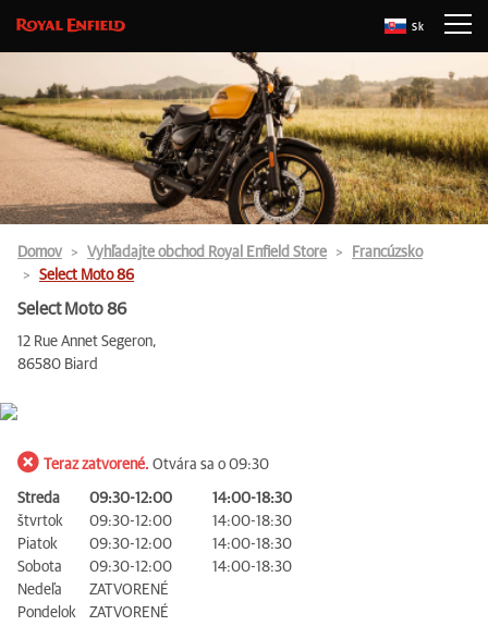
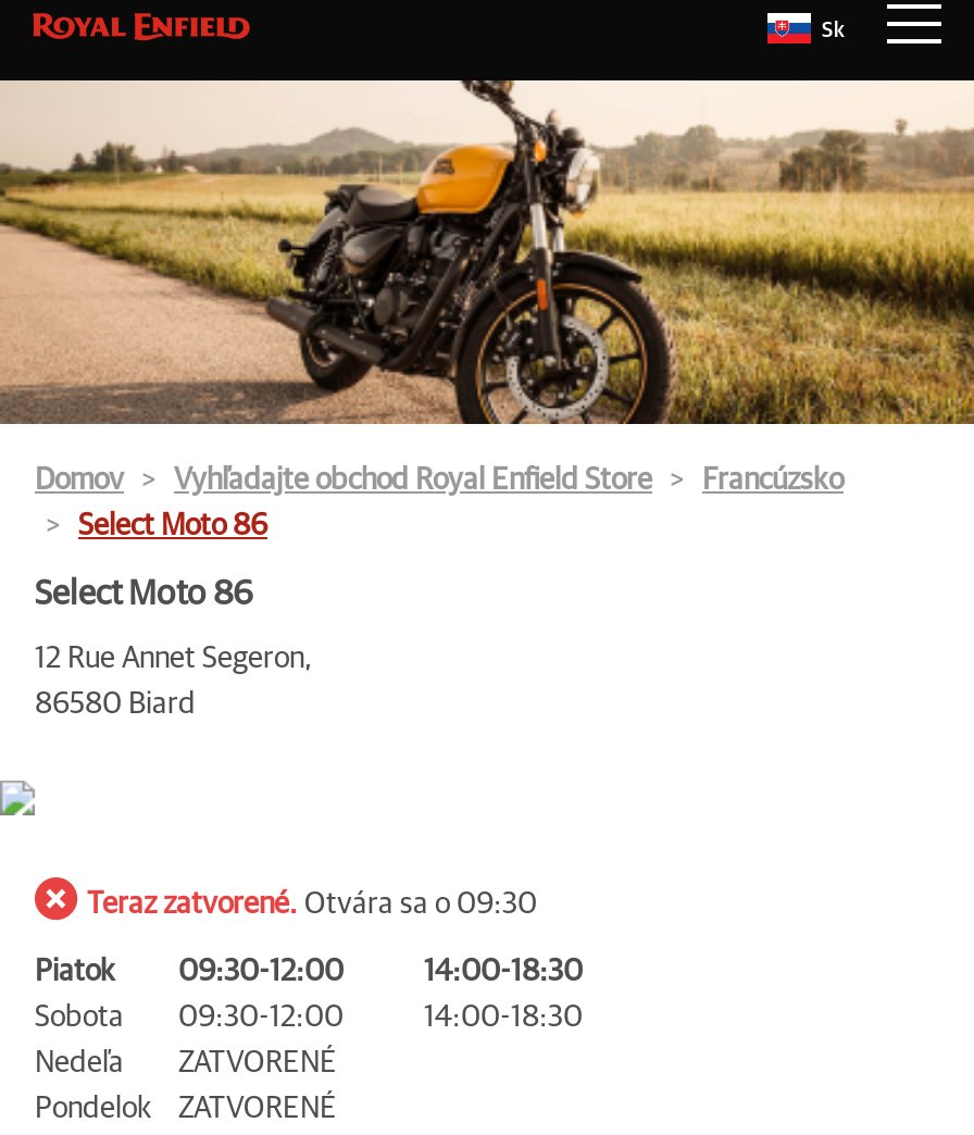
[17,491,292,529] Streda | 09:30-12:00 | 14:00-18:30 | štvrtok | 09:30-12:00 | 14:00-18:30 -> none

